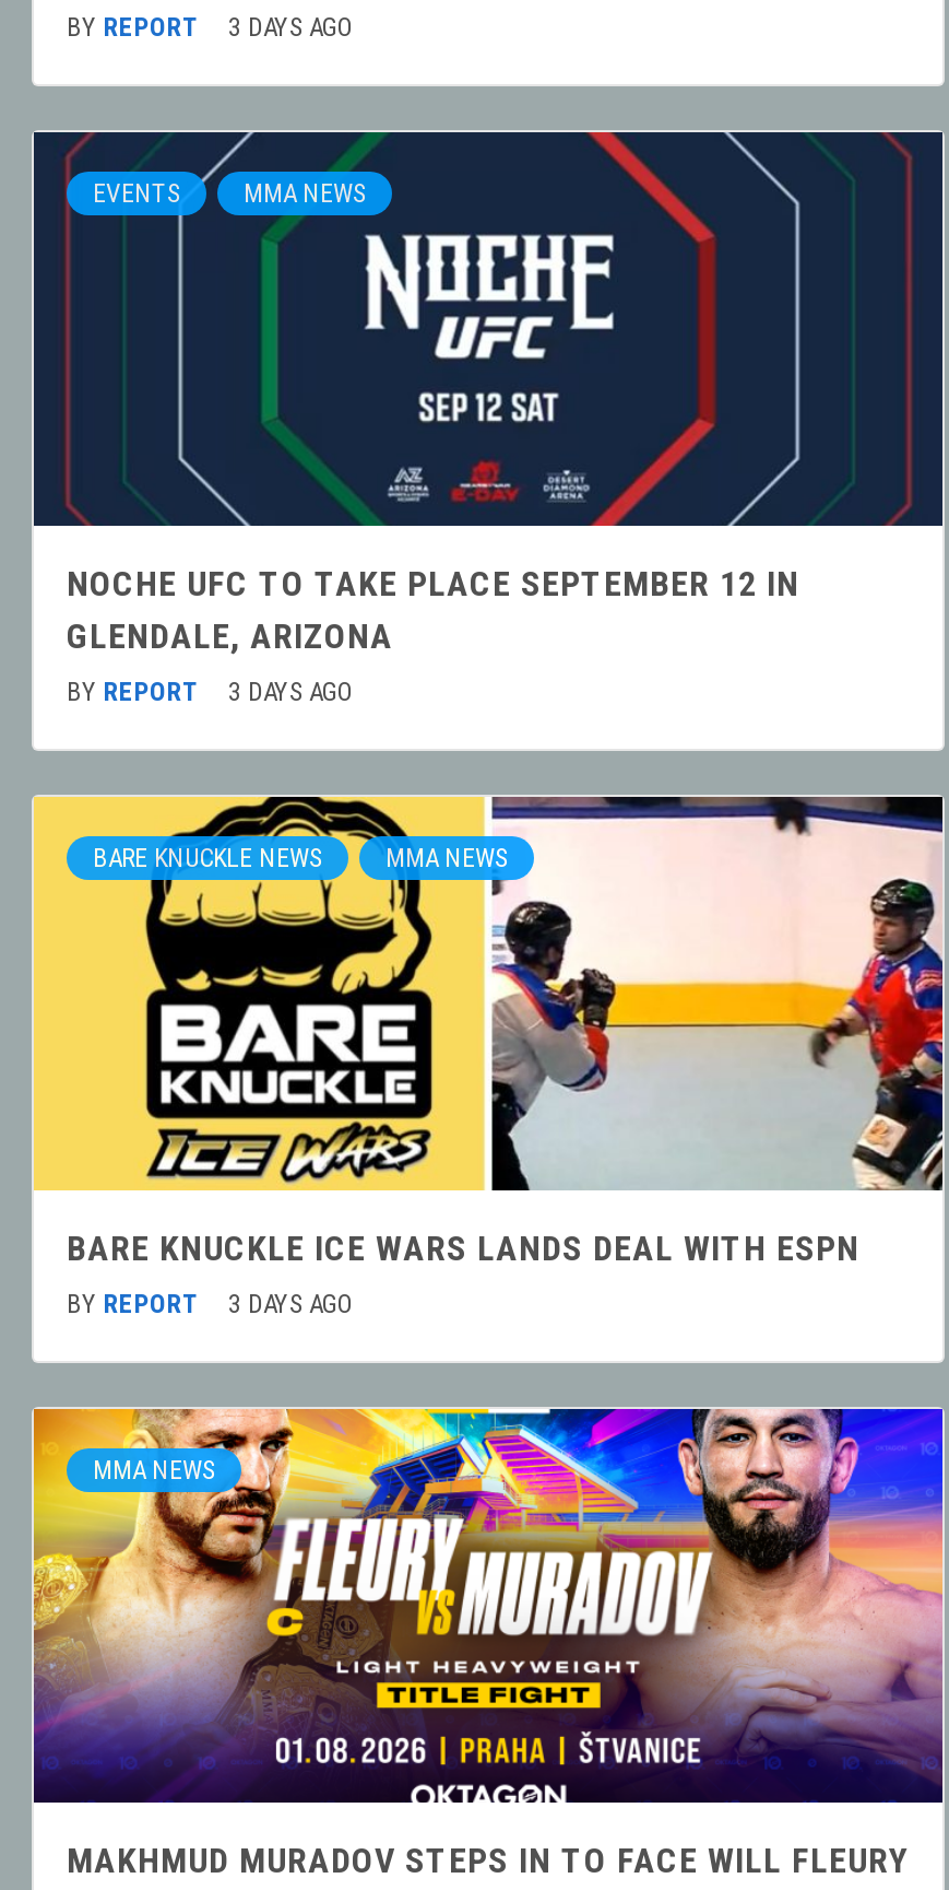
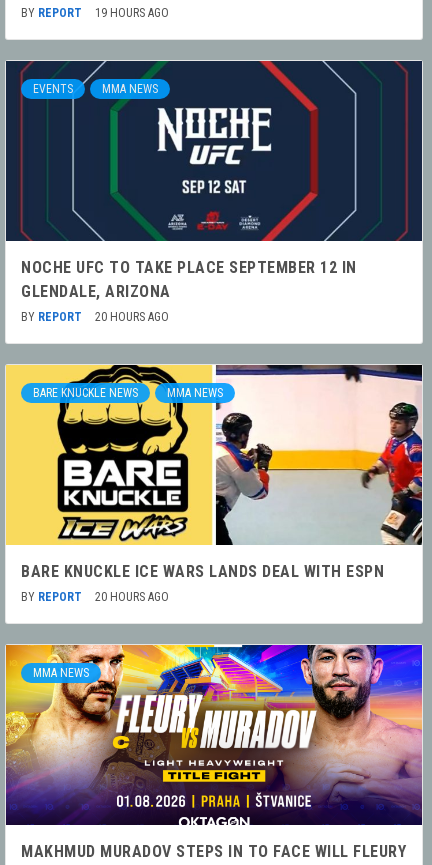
[67,13,355,43] BY REPORT 3 DAYS AGO -> [21,6,169,20] BY REPORT 19 HOURS AGO
[67,677,355,708] BY REPORT 3 DAYS AGO -> [21,310,169,324] BY REPORT 20 HOURS AGO
[67,1289,355,1320] BY REPORT 3 DAYS AGO -> [21,590,169,604] BY REPORT 20 HOURS AGO

